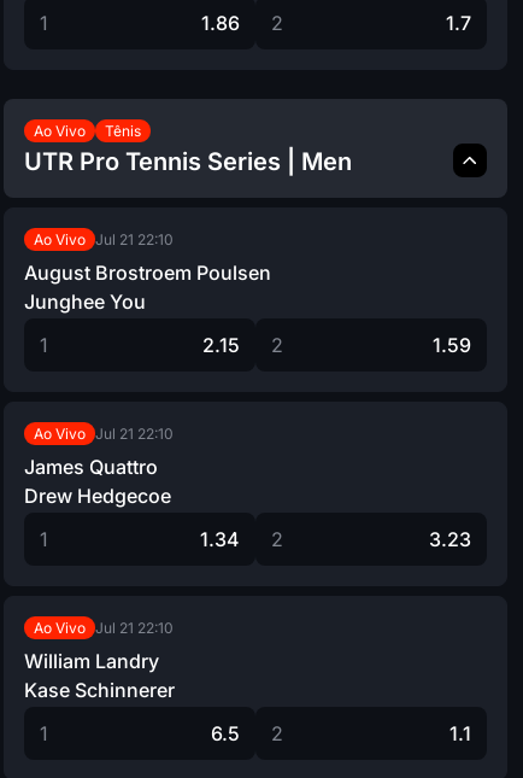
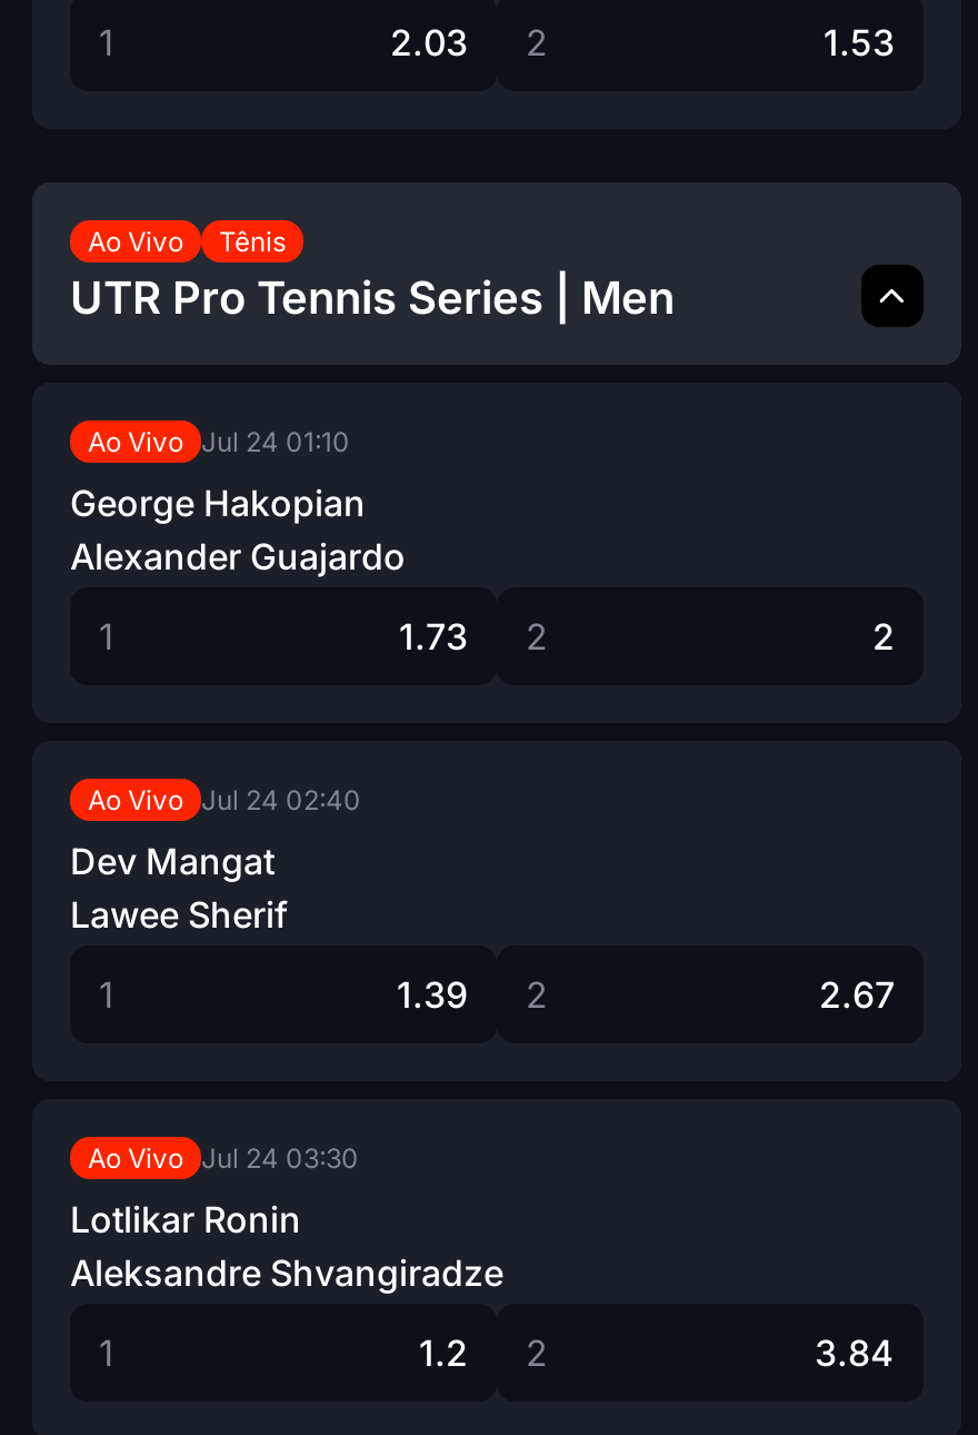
[201,11,283,35] 1.86 2 -> [390,20,548,65] 2.03 2
[446,11,471,35] 1.7 -> [824,20,895,65] 1.53
[34,230,174,248] Ao Vivo Jul 21 22:10 -> [88,424,350,458] Ao Vivo Jul 24 01:10
[24,261,271,314] August Brostroem Poulsen | Junghee You -> [70,481,406,578] George Hakopian | Alexander Guajardo
[202,333,283,357] 2.15 2 -> [399,614,548,659] 1.73 2
[433,333,471,357] 1.59 -> [872,614,895,659] 2
[34,424,174,443] Ao Vivo Jul 21 22:10 -> [88,782,361,817] Ao Vivo Jul 24 02:40
[24,455,171,508] James Quattro | Drew Hedgecoe -> [70,839,288,937] Dev Mangat | Lawee Sherif
[200,527,283,551] 1.34 2 -> [397,972,548,1017] 1.39 2
[429,527,471,551] 3.23 -> [819,972,895,1017] 2.67
[34,618,174,637] Ao Vivo Jul 21 22:10 -> [88,1140,359,1175] Ao Vivo Jul 24 03:30
[24,649,175,702] William Landry | Kase Schinnerer -> [70,1197,503,1295] Lotlikar Ronin | Aleksandre Shvangiradze
[211,721,283,745] 6.5 2 -> [419,1330,548,1375] 1.2 2
[449,721,471,745] 1.1 -> [815,1330,895,1375] 3.84

